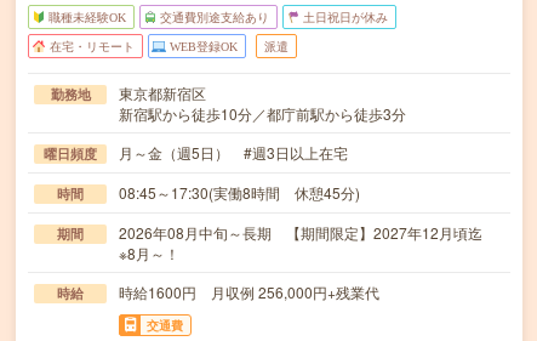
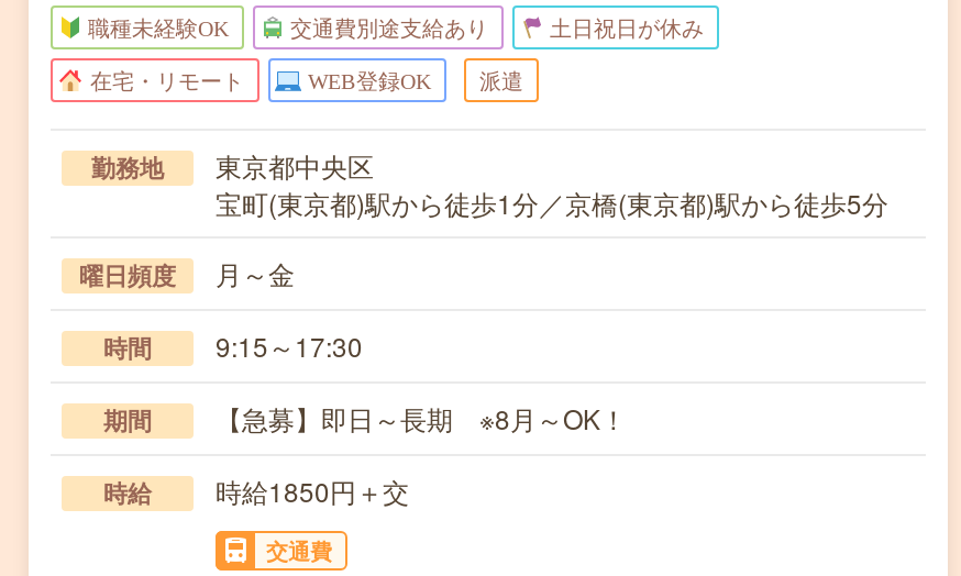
[119,83,406,124] 東京都新宿区 | 新宿駅から徒歩10分／都庁前駅から徒歩3分 -> [216,146,888,221] 東京都中央区 | 宝町(東京都)駅から徒歩1分／京橋(東京都)駅から徒歩5分
[119,142,348,163] 月～金（週5日） #週3日以上在宅 -> [216,254,295,291] 月～金
[119,182,360,203] 08:45～17:30(実働8時間 休憩45分) -> [216,326,363,364] 9:15～17:30
[119,222,497,263] 2026年08月中旬～長期 【期間限定】2027年12月頃迄 | ※8月～！ -> [216,399,627,436] 【急募】即日～長期 ※8月～OK！
[119,282,379,302] 時給1600円 月収例 256,000円+残業代 -> [216,472,409,509] 時給1850円＋交

